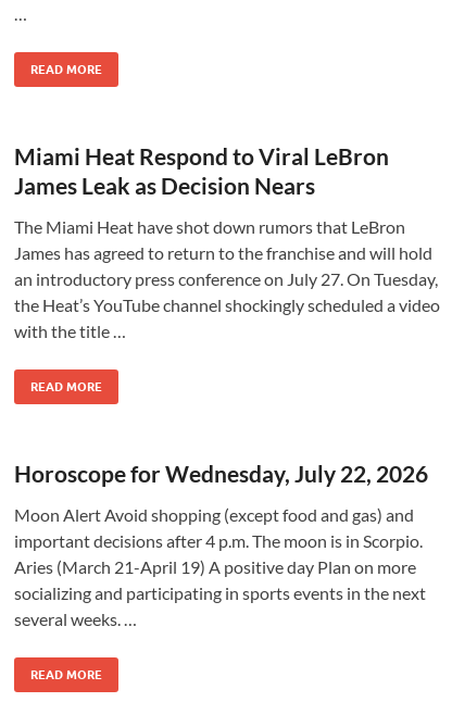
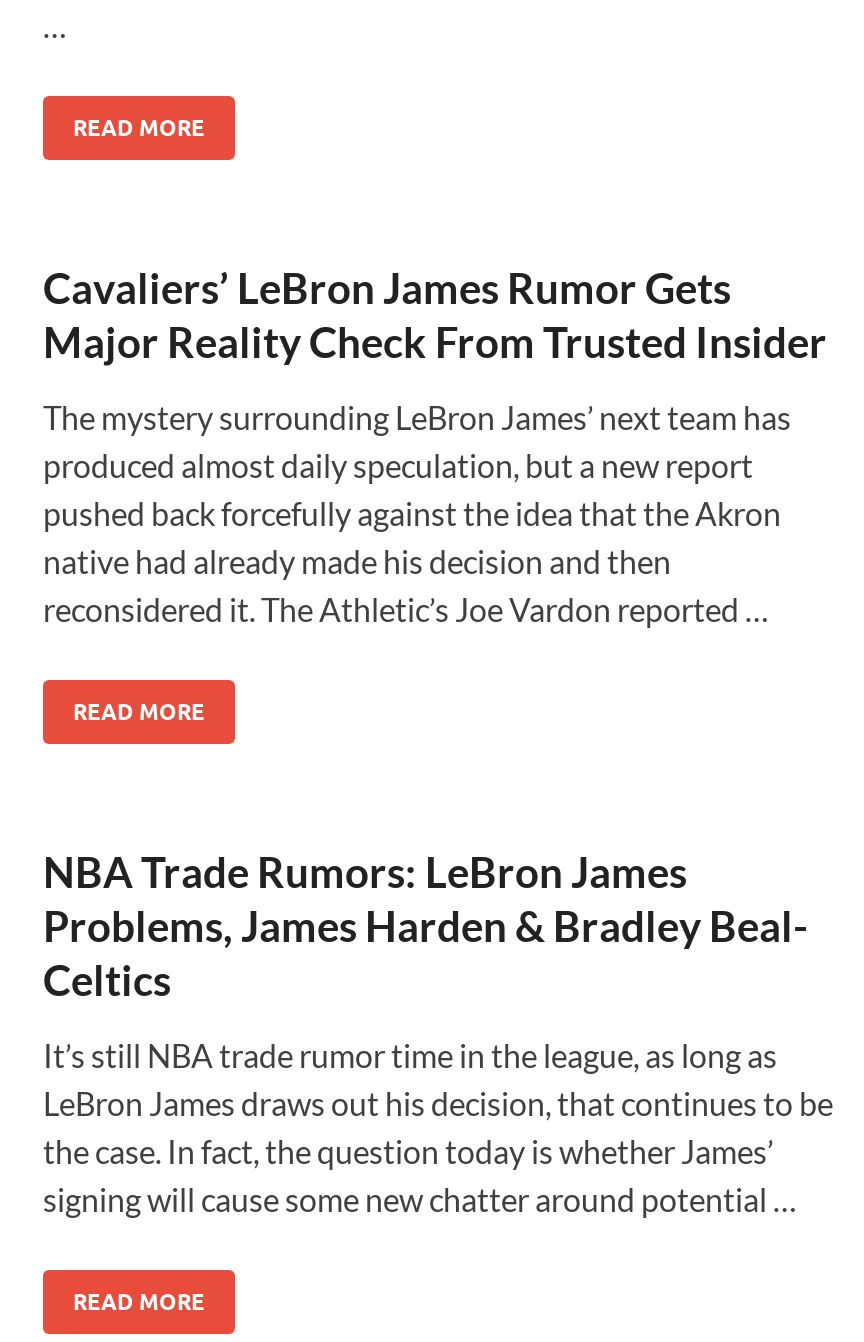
[14,142,389,199] Miami Heat Respond to Viral LeBron | James Leak as Decision Nears -> [43,262,827,366] Cavaliers’ LeBron James Rumor Gets | Major Reality Check From Trusted Insider
[14,216,440,341] The Miami Heat have shot down rumors that LeBron | James has agreed to return to the franchise and will hold | an introductory press conference on July 27. On Tuesday, | the Heat’s YouTube channel shockingly scheduled a video | with the title … -> [43,398,791,628] The mystery surrounding LeBron James’ next team has | produced almost daily speculation, but a new report | pushed back forcefully against the idea that the Akron | native had already made his decision and then | reconsidered it. The Athletic’s Joe Vardon reported …
[14,460,428,487] Horoscope for Wednesday, July 22, 2026 -> [43,846,809,1004] NBA Trade Rumors: LeBron James | Problems, James Harden & Bradley Beal- | Celtics
[14,504,426,629] Moon Alert Avoid shopping (except food and gas) and | important decisions after 4 p.m. The moon is in Scorpio. | Aries (March 21-April 19) A positive day Plan on more | socializing and participating in sports events in the next | several weeks. … -> [43,1036,833,1218] It’s still NBA trade rumor time in the league, as long as | LeBron James draws out his decision, that continues to be | the case. In fact, the question today is whether James’ | signing will cause some new chatter around potential …

